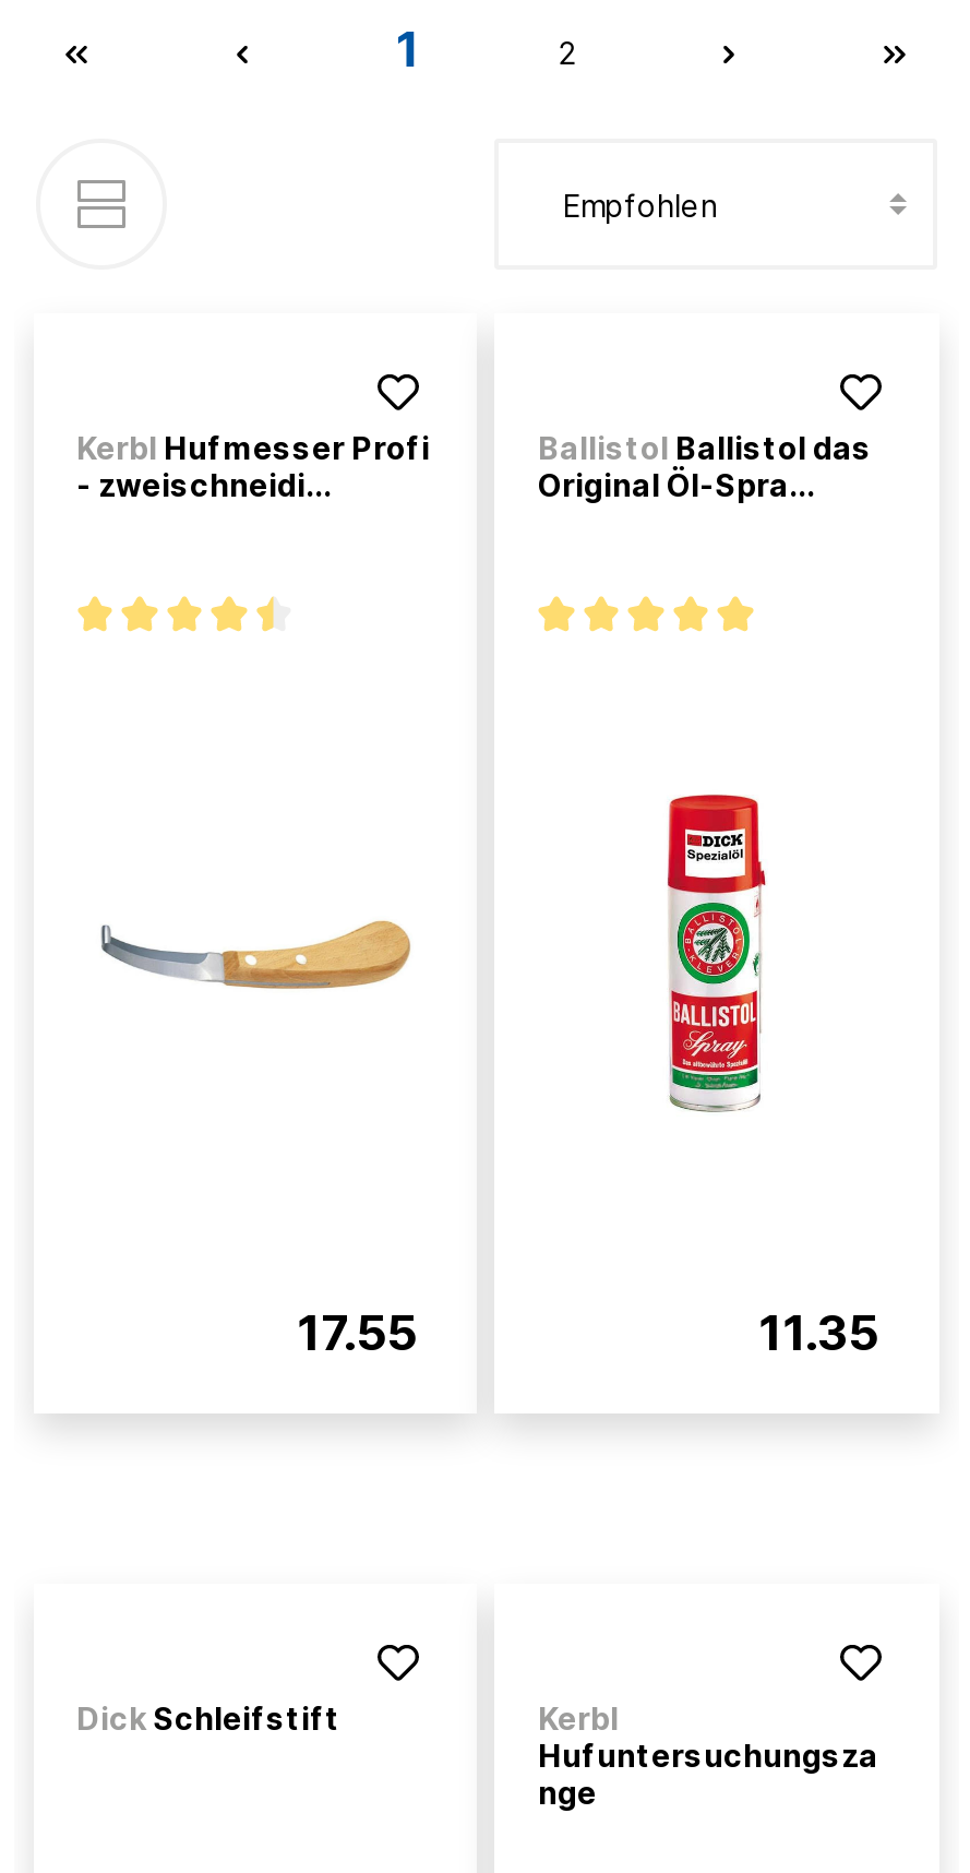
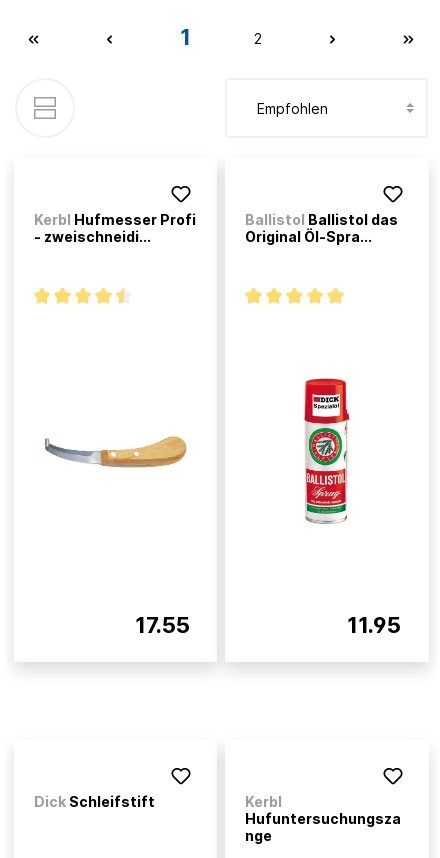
[758,1304,878,1361] 11.35 -> [347,612,401,638] 11.95

